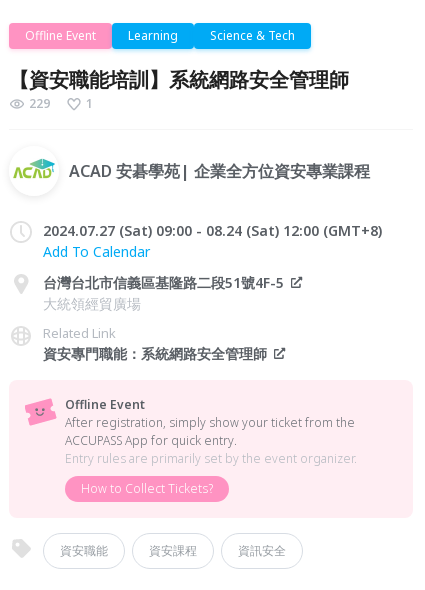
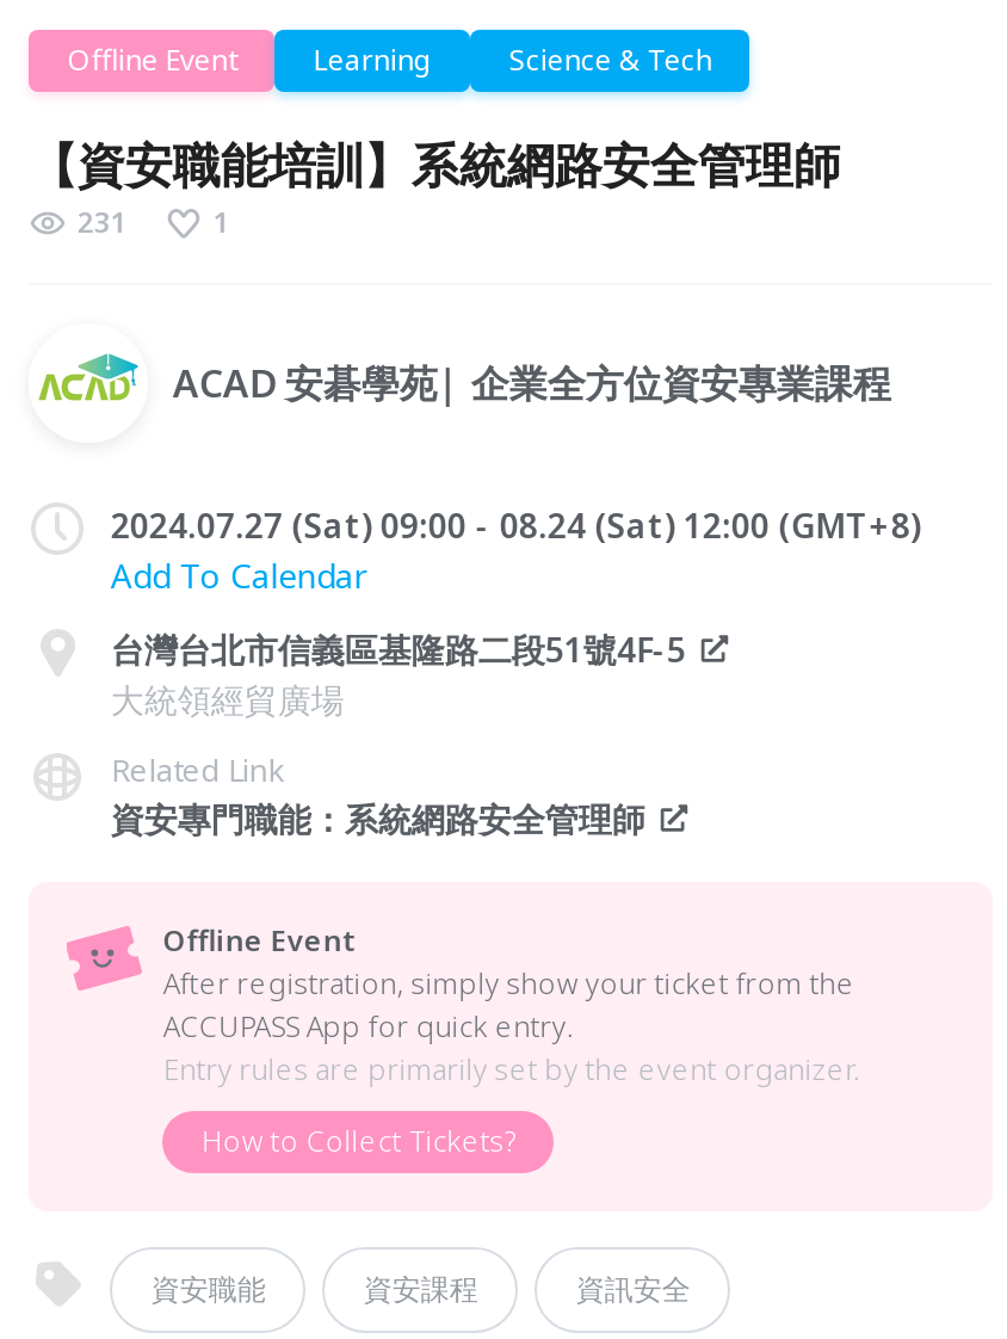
[29,95,50,112] 229 -> [77,201,127,242] 231

